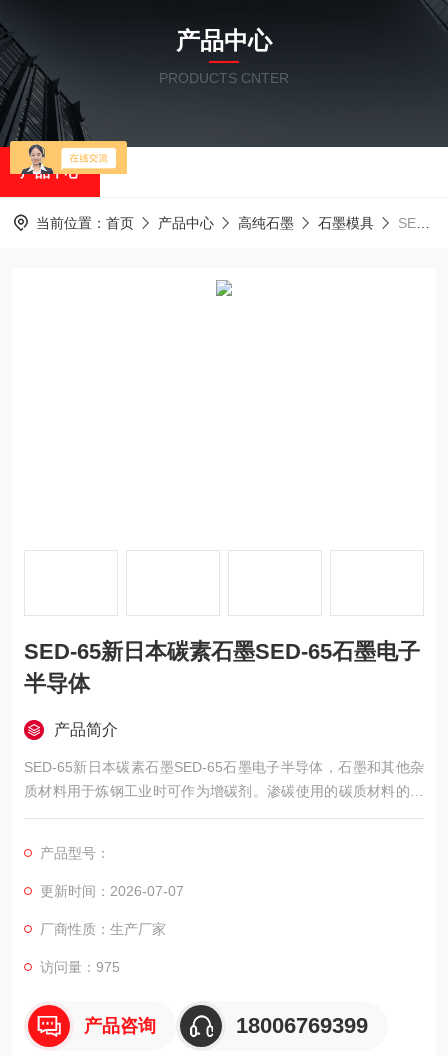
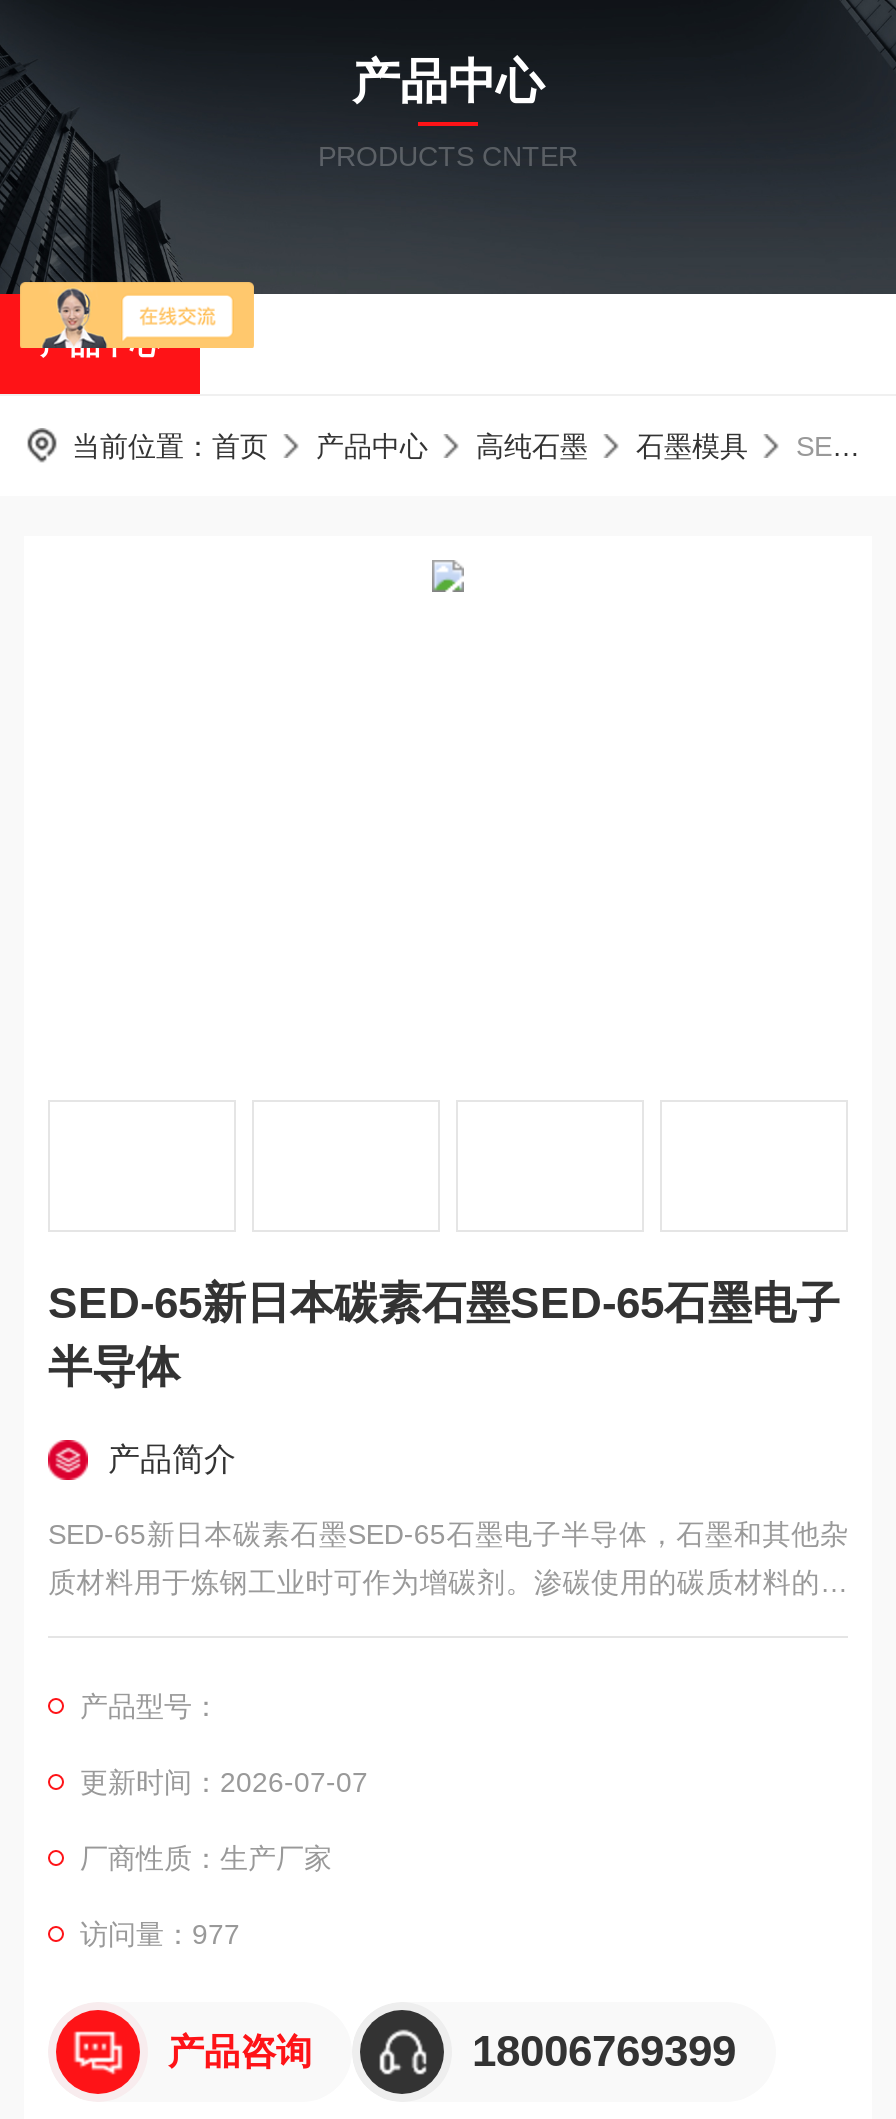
[40,959,120,975] 访问量：975 -> [80,1918,240,1950] 访问量：977

